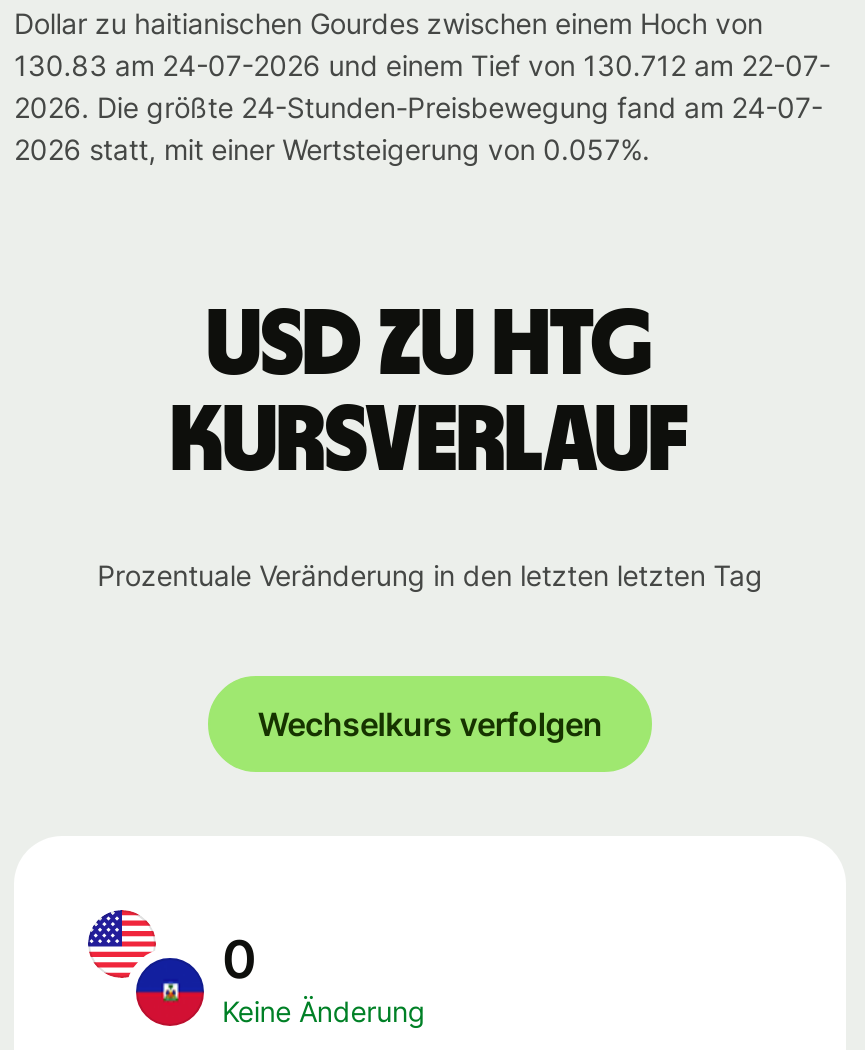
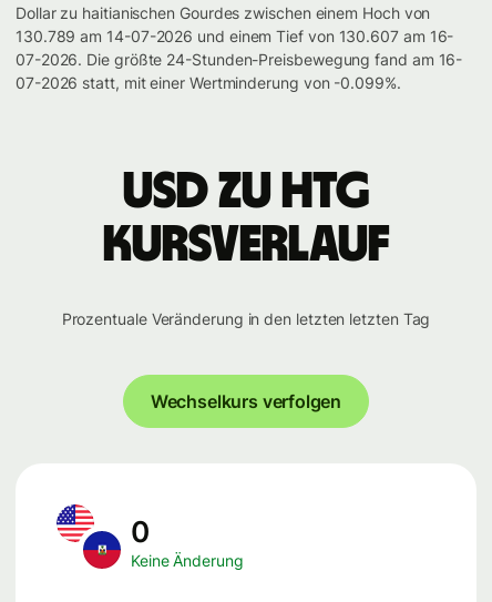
[14,48,830,82] 130.83 am 24-07-2026 und einem Tief von 130.712 am 22-07- -> [16,27,454,45] 130.789 am 14-07-2026 und einem Tief von 130.607 am 16-
[14,90,823,124] 2026. Die größte 24-Stunden-Preisbewegung fand am 24-07- -> [16,50,462,69] 07-2026. Die größte 24-Stunden-Preisbewegung fand am 16-
[14,132,650,166] 2026 statt, mit einer Wertsteigerung von 0.057%. -> [16,73,401,92] 07-2026 statt, mit einer Wertminderung von -0.099%.

